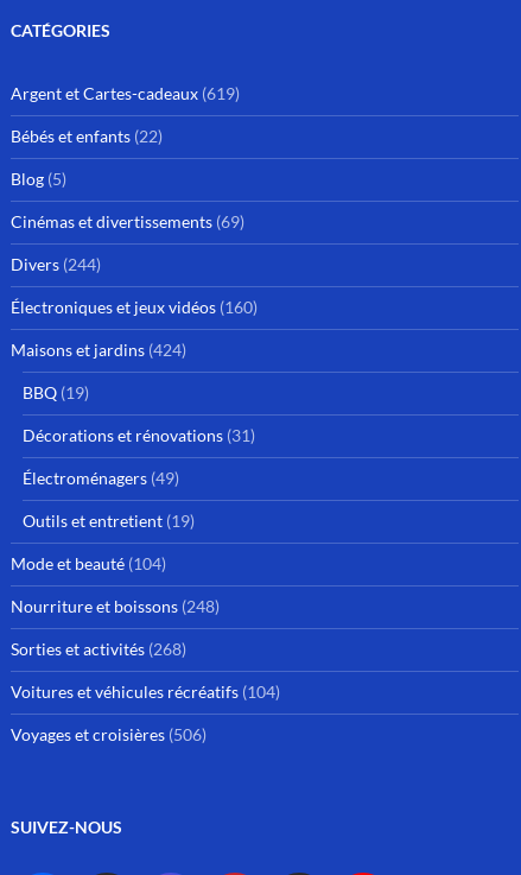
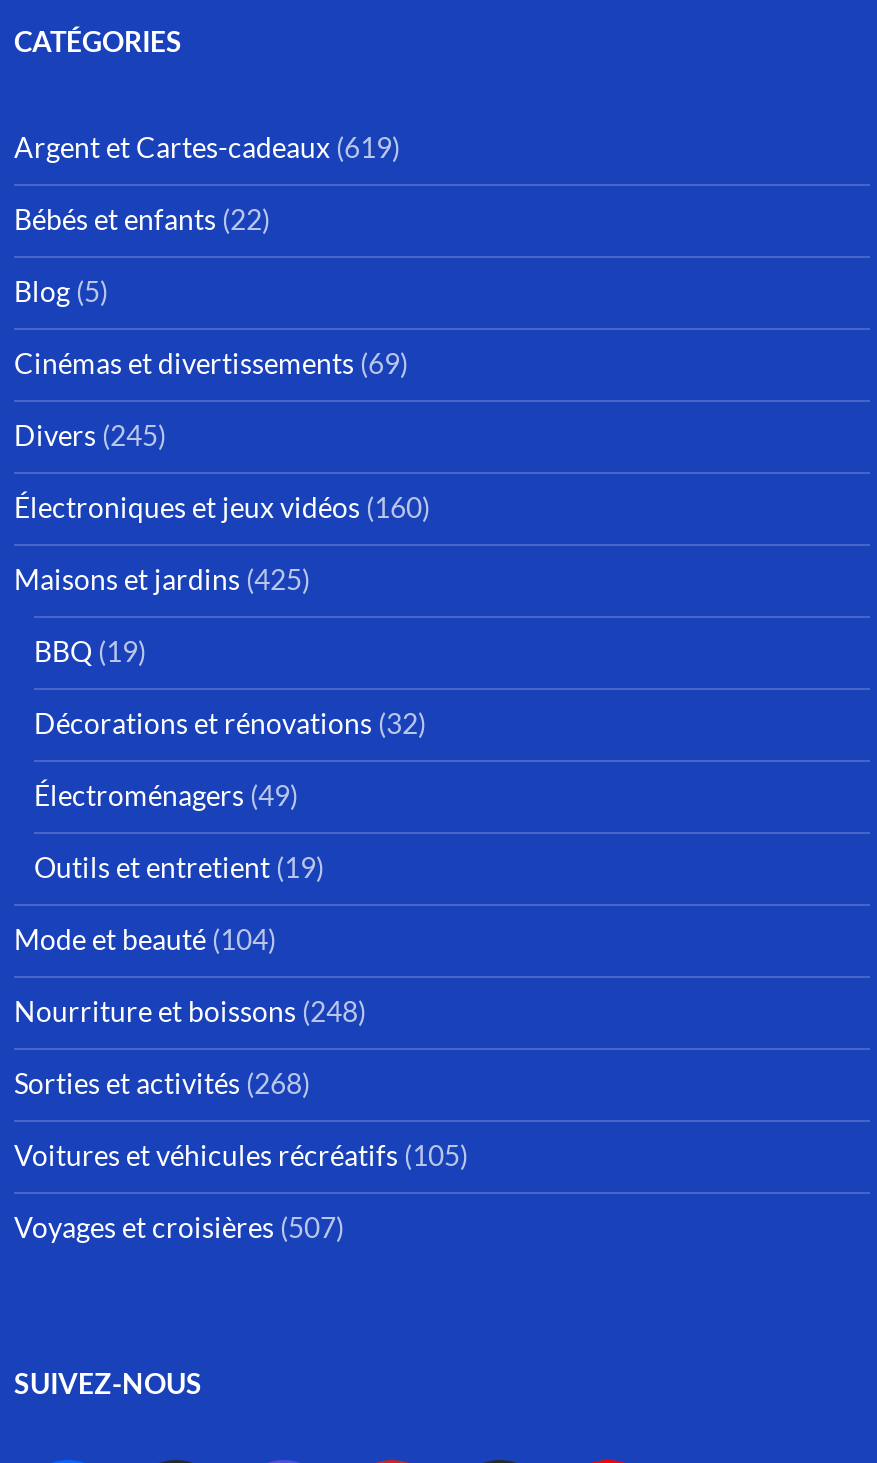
[11,254,101,274] Divers (244) -> [14,417,166,451] Divers (245)
[11,340,186,360] Maisons et jardins (424) -> [14,561,310,595] Maisons et jardins (425)
[23,425,255,445] Décorations et rénovations (31) -> [34,705,426,739] Décorations et rénovations (32)
[11,682,280,702] Voitures et véhicules récréatifs (104) -> [14,1137,468,1171] Voitures et véhicules récréatifs (105)
[11,724,207,745] Voyages et croisières (506) -> [14,1209,344,1243] Voyages et croisières (507)

